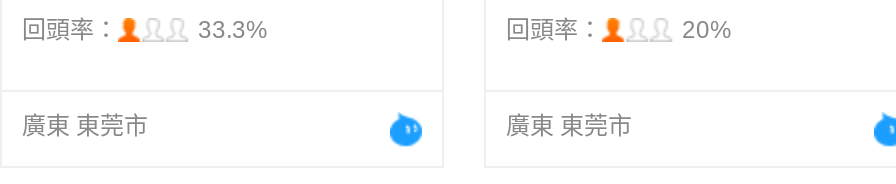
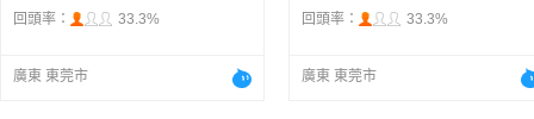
[682,16,732,44] 20% -> [406,11,448,27] 33.3%

